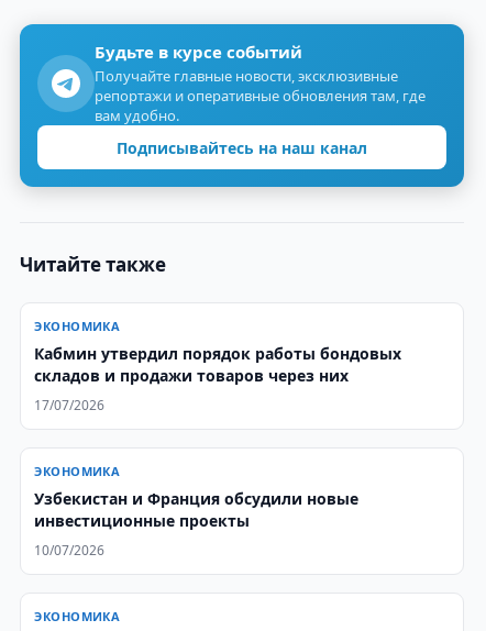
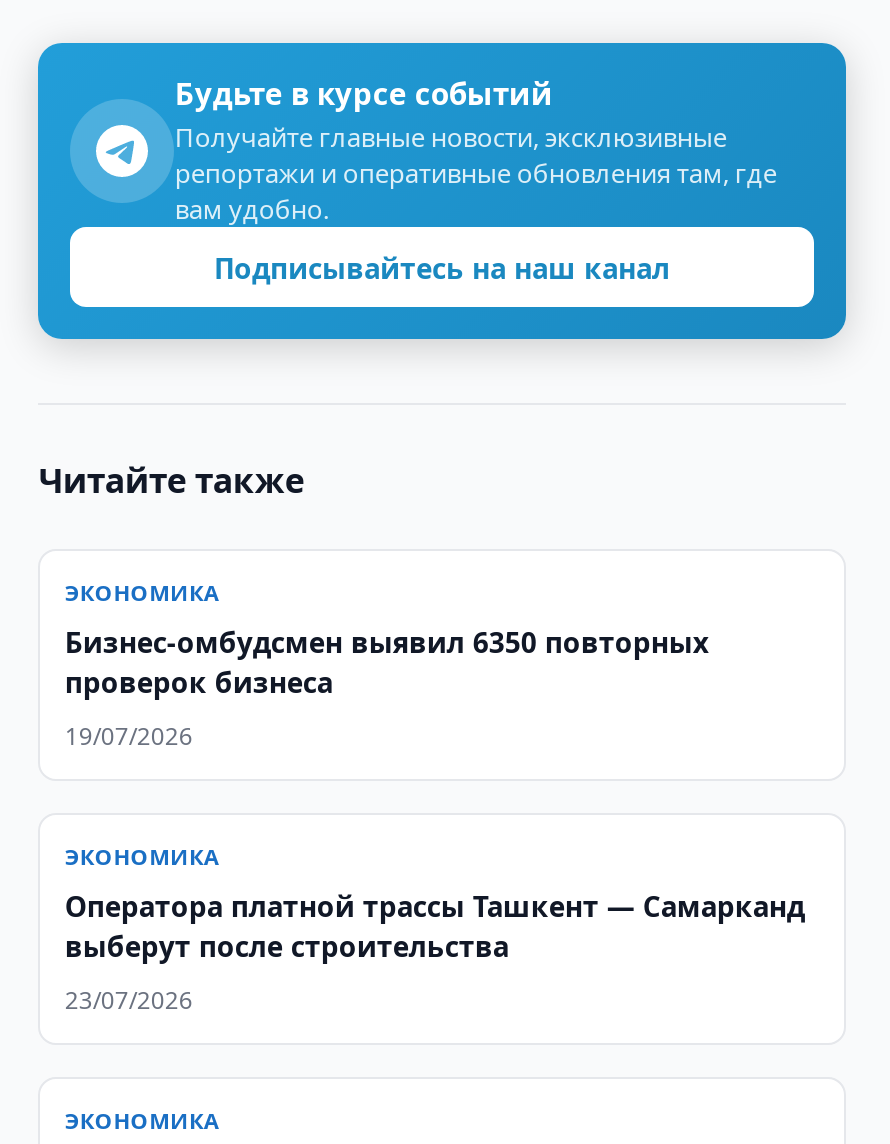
[35,343,402,386] Кабмин утвердил порядок работы бондовых | складов и продажи товаров через них -> [65,623,709,701] Бизнес-омбудсмен выявил 6350 повторных | проверок бизнеса
[35,396,105,414] 17/07/2026 -> [65,719,193,753] 19/07/2026
[35,488,359,531] Узбекистан и Франция обсудили новые | инвестиционные проекты -> [65,887,805,965] Оператора платной трассы Ташкент — Самарканд | выберут после строительства
[35,541,105,560] 10/07/2026 -> [65,983,193,1017] 23/07/2026

